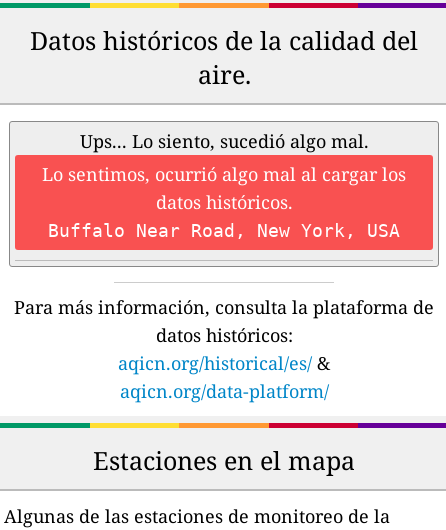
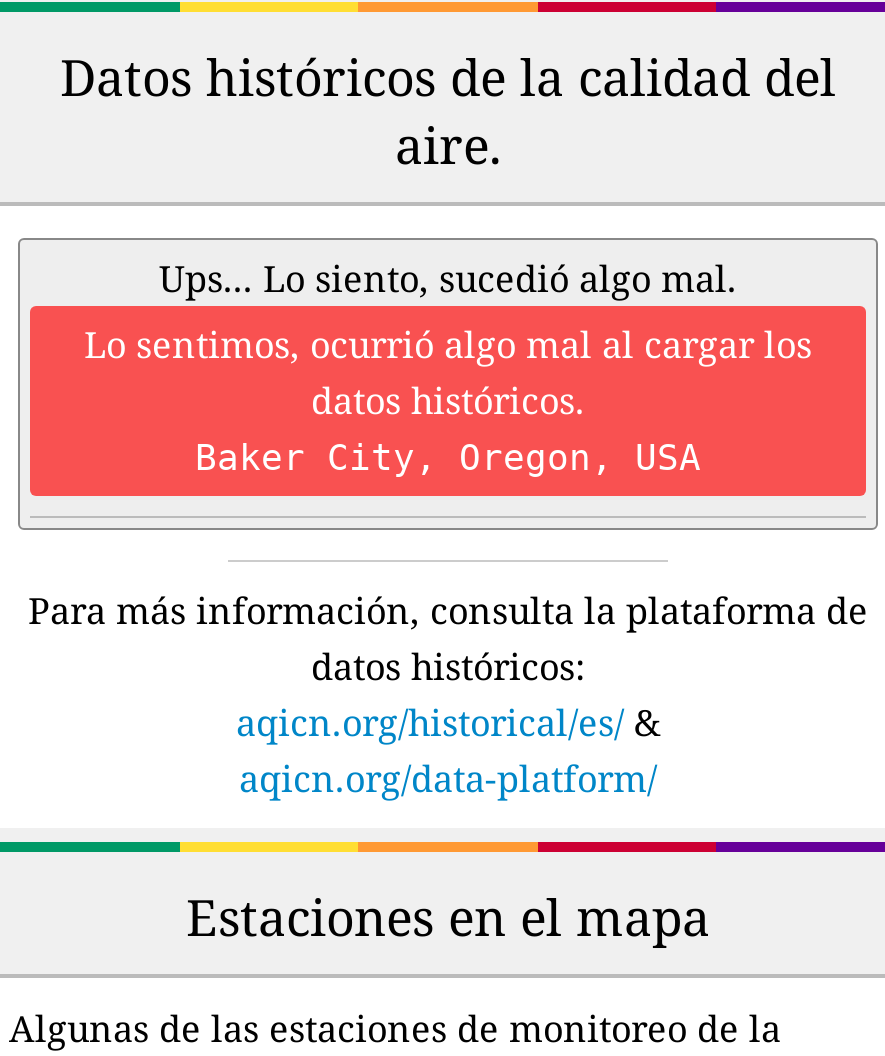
[48,220,400,241] Buffalo Near Road, New York, USA -> [195,437,701,479] Baker City, Oregon, USA

